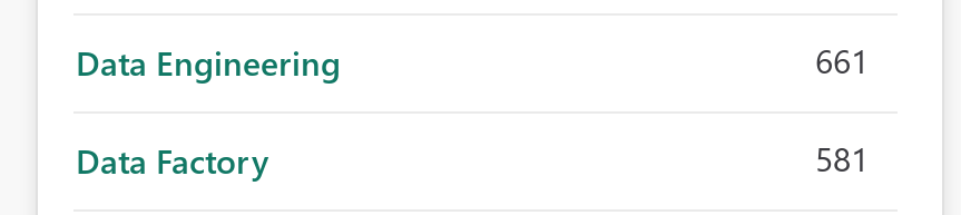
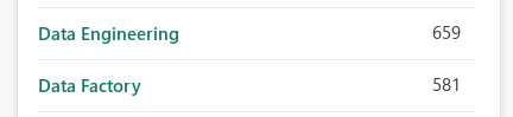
[815,37,869,82] 661 -> [432,20,461,43] 659

